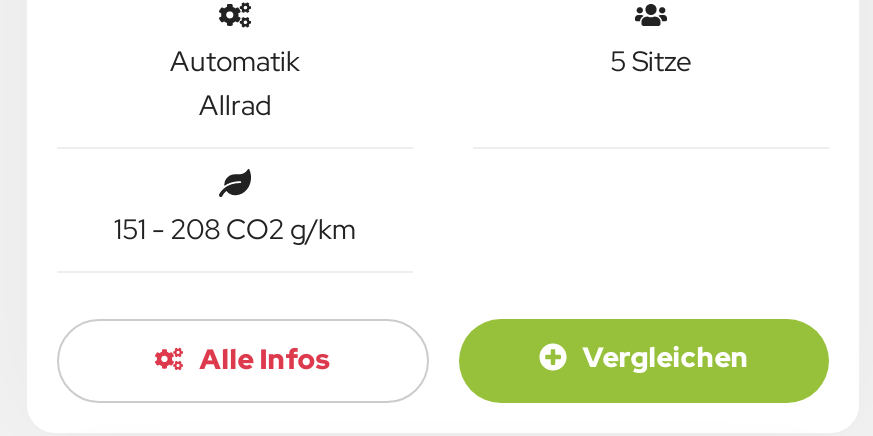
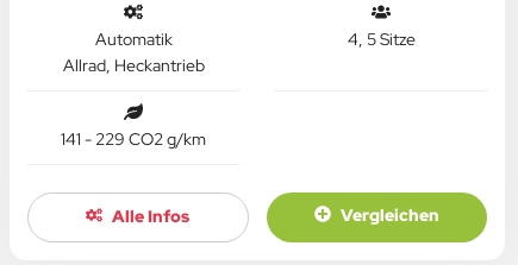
[610,43,692,79] 5 Sitze -> [347,28,415,49] 4, 5 Sitze
[199,87,271,123] Allrad -> [63,54,204,76] Allrad, Heckantrieb
[114,211,356,247] 151 - 208 CO2 g/km -> [61,128,206,149] 141 - 229 CO2 g/km

